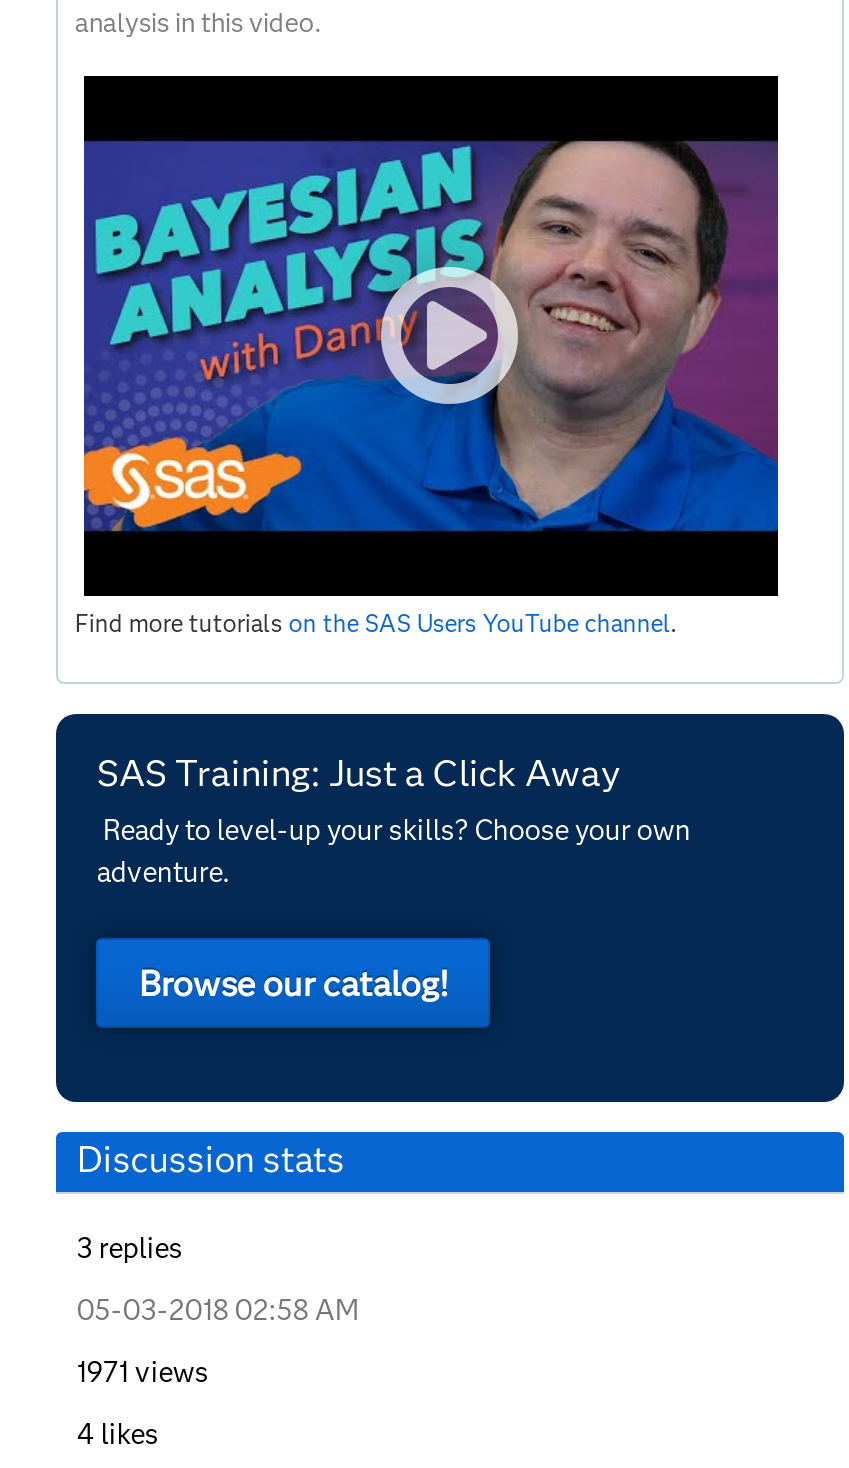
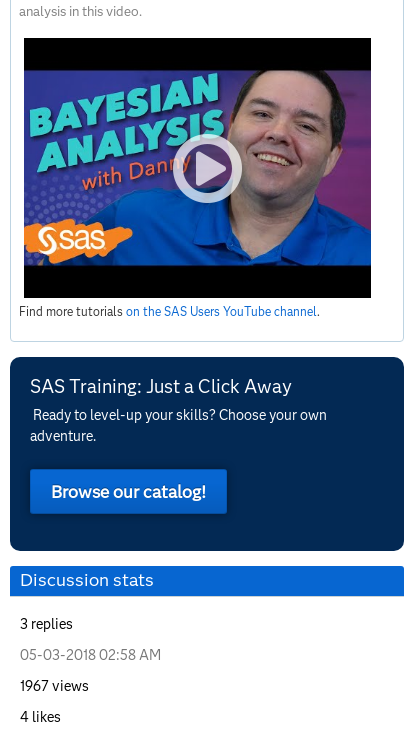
[77,1354,209,1390] 1971 views -> [20,677,89,695] 1967 views

